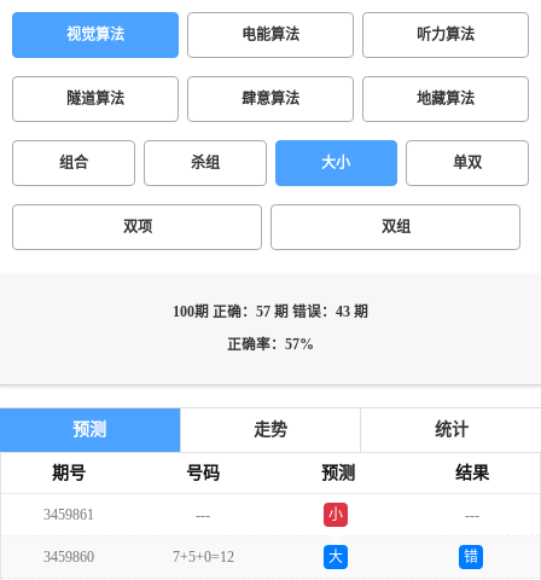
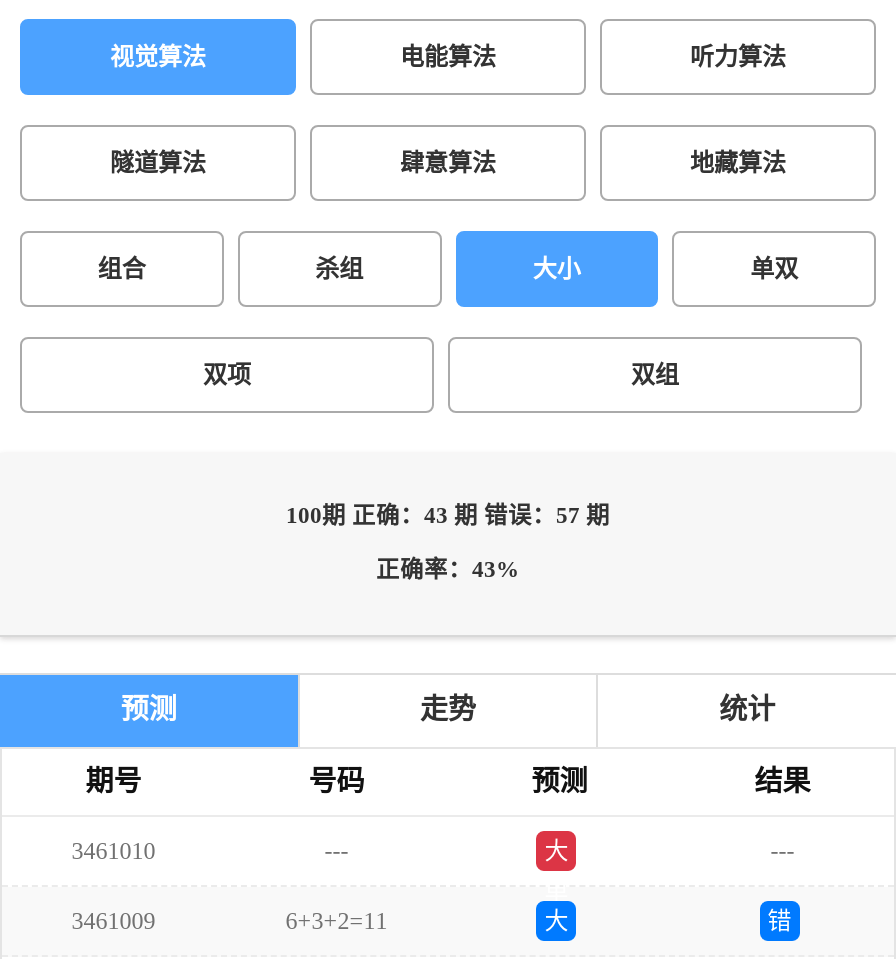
[173,304,368,320] 100期 正确：57 期 错误：43 期 -> [286,503,610,529] 100期 正确：43 期 错误：57 期
[227,337,314,353] 正确率：57% -> [376,557,520,583] 正确率：43%
[43,506,94,523] 3459861 -> [72,837,156,865] 3461010
[329,506,343,523] 小 -> [544,837,568,865] 大
[43,549,94,565] 3459860 -> [72,907,156,935] 3461009
[172,549,234,565] 7+5+0=12 -> [286,907,388,935] 6+3+2=11

